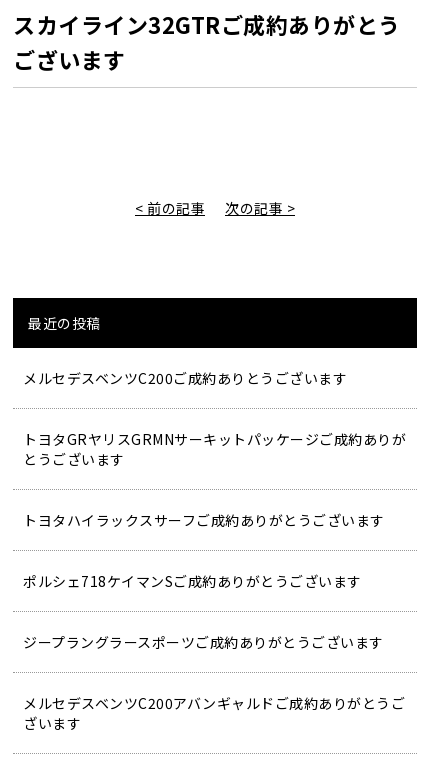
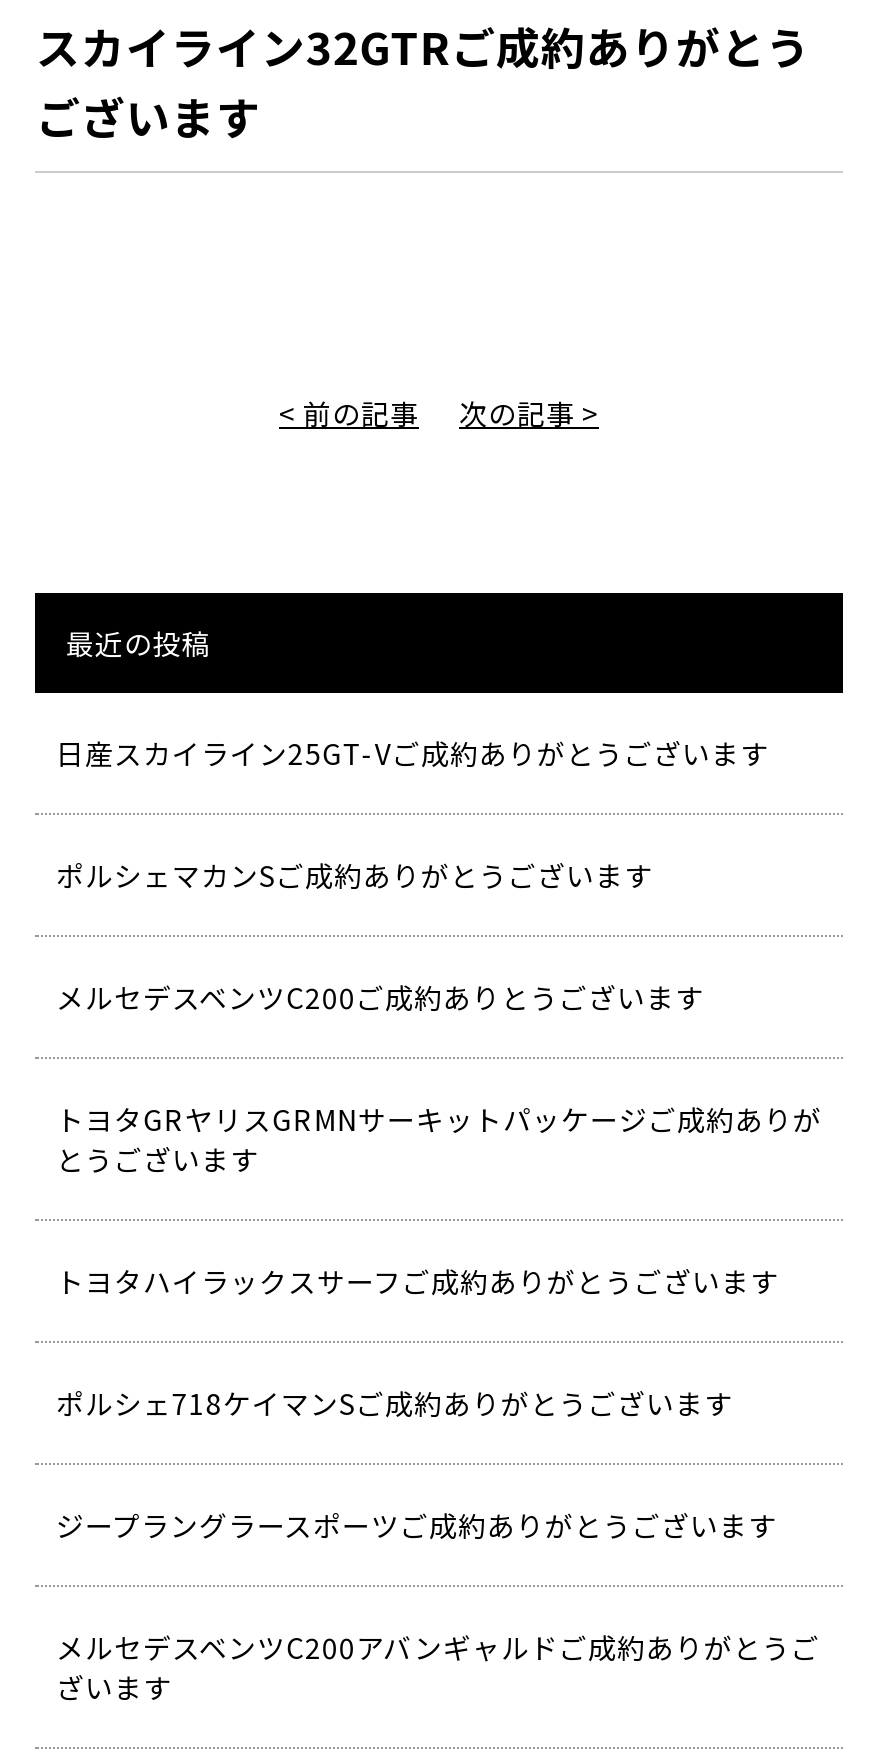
none -> [56,733,769,895] 日産スカイライン25GT-Vご成約ありがとうございます | ポルシェマカンSご成約ありがとうございます

